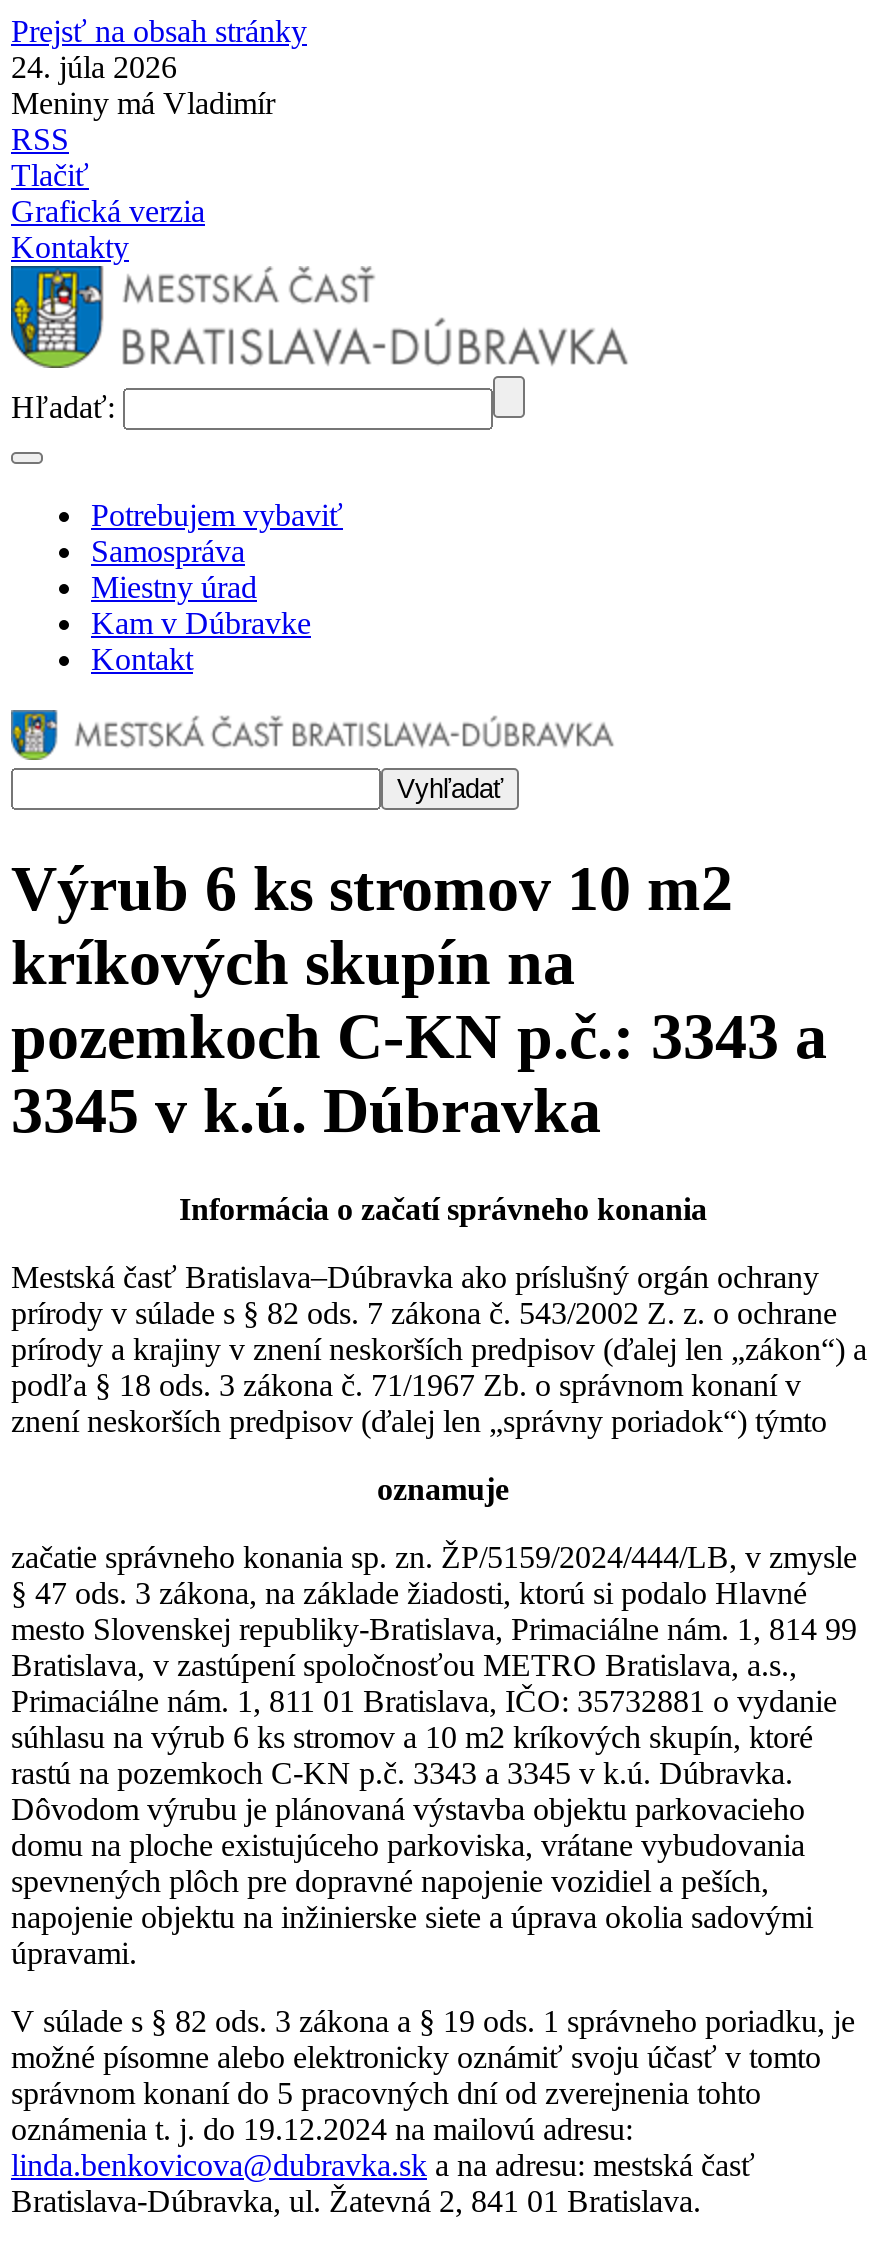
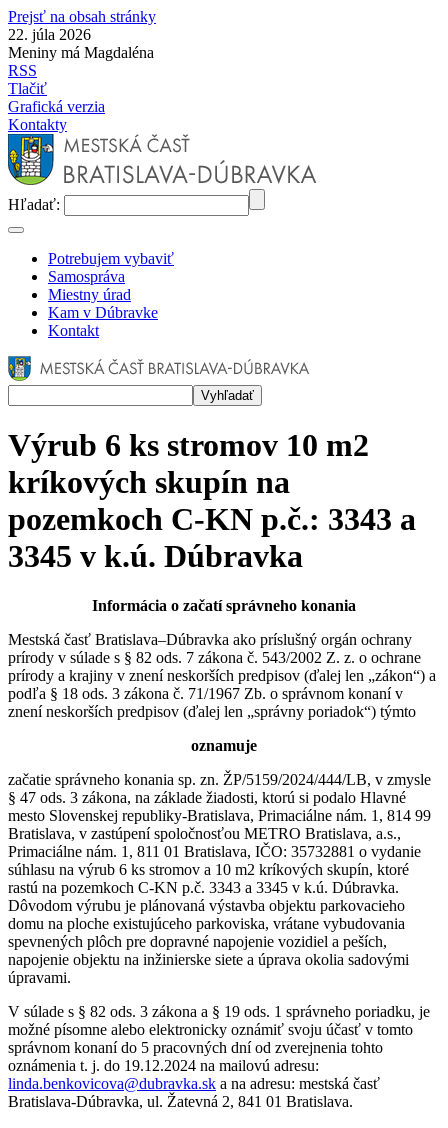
[11,50,177,84] 24. júla 2026 -> [8,26,91,43] 22. júla 2026
[11,86,275,120] Meniny má Vladimír -> [8,44,154,61] Meniny má Magdaléna

